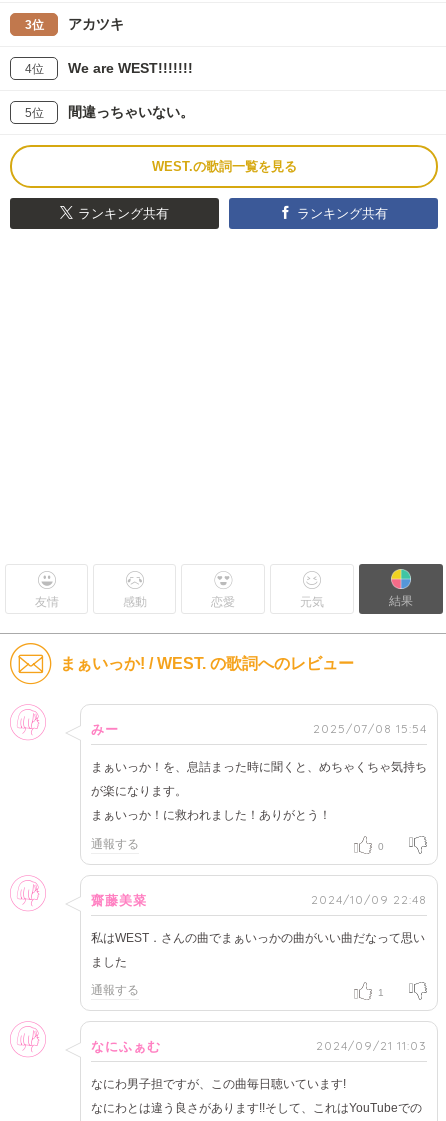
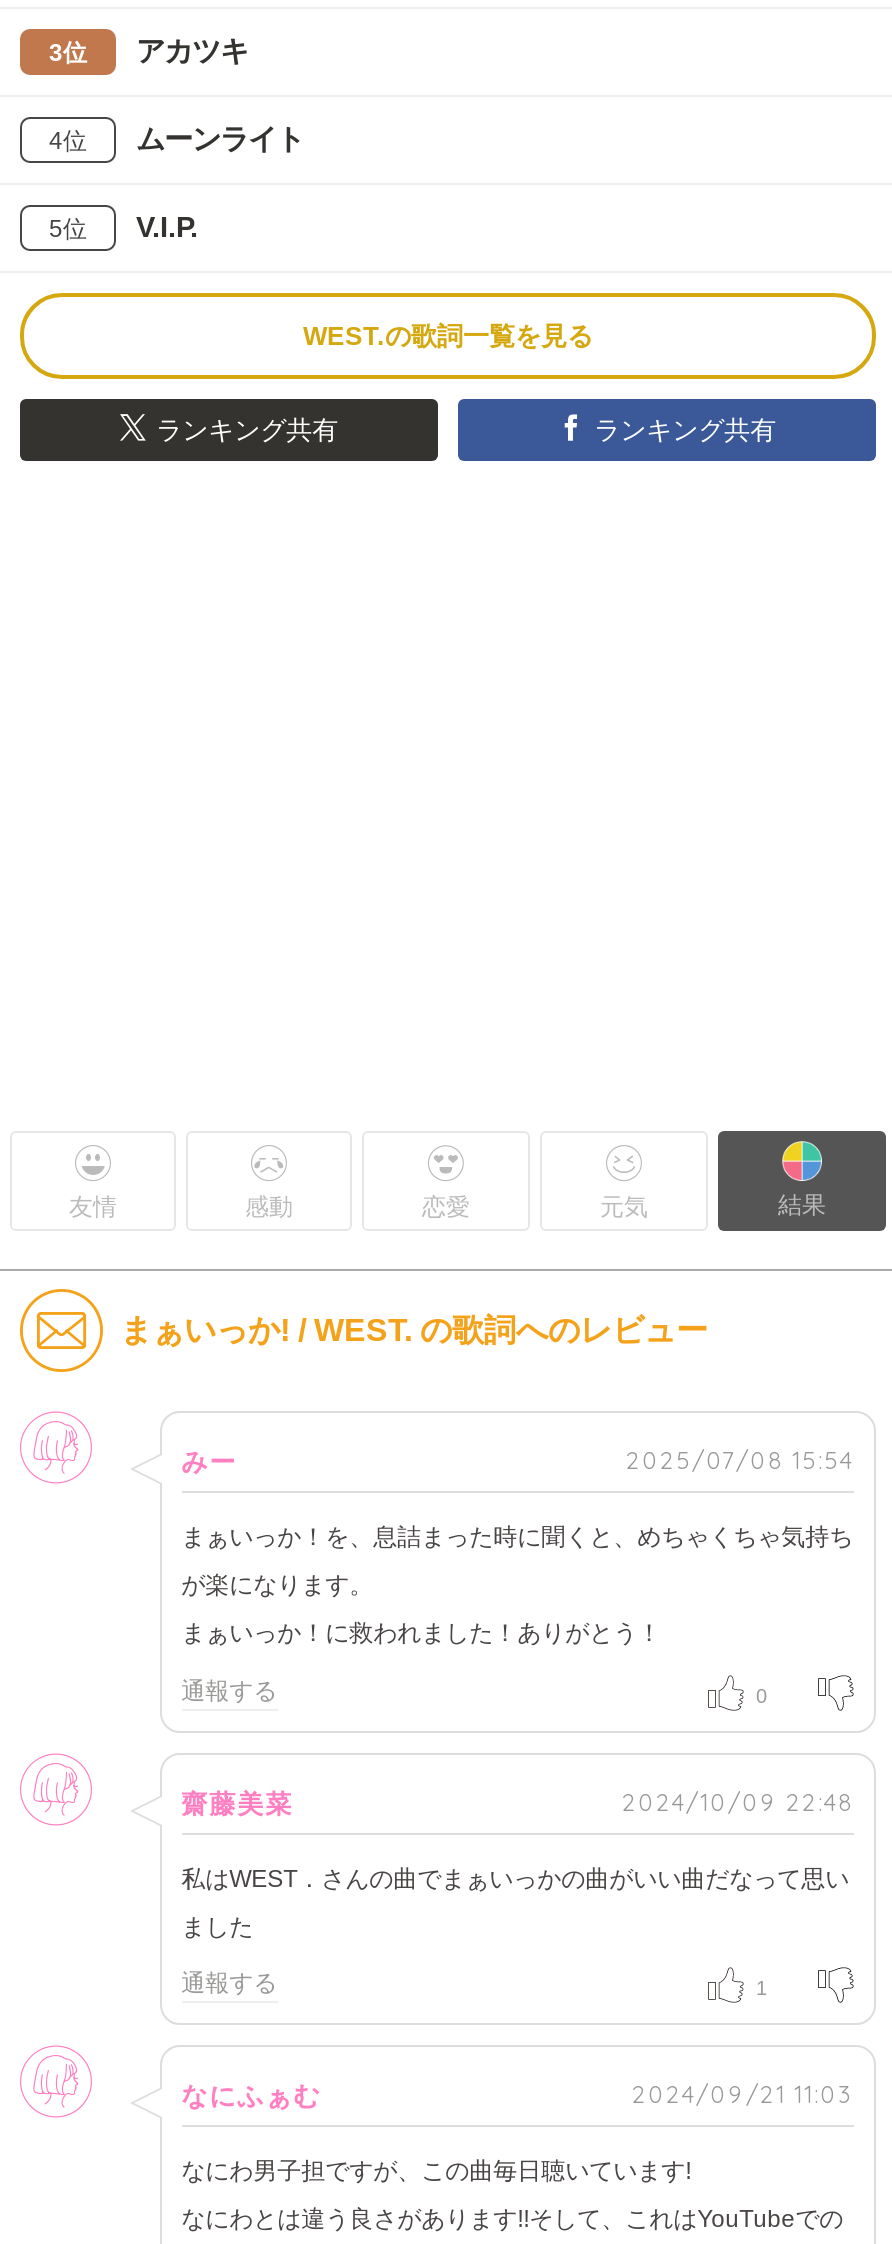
[68,60,193,76] We are WEST!!!!!!! -> [136,123,304,155] ムーンライト
[68,104,194,120] 間違っちゃいない。 -> [136,211,198,243] V.I.P.

